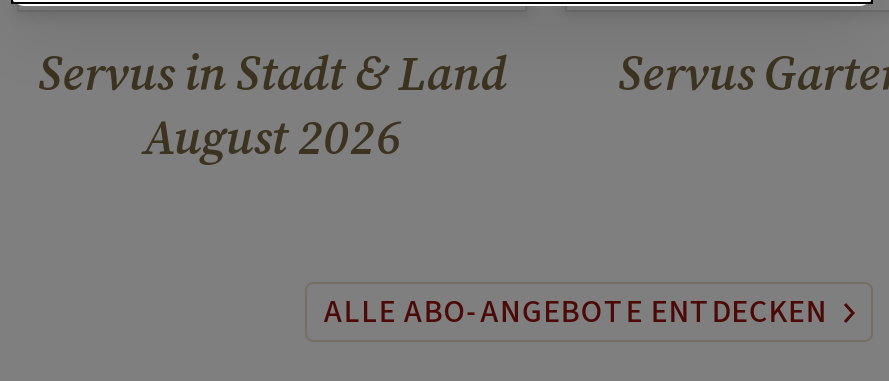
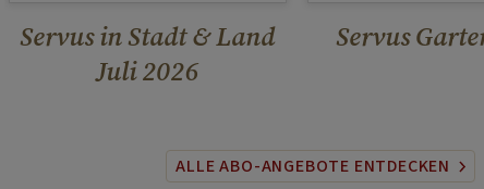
[143,104,401,170] August 2026 -> [96,53,199,89] Juli 2026

